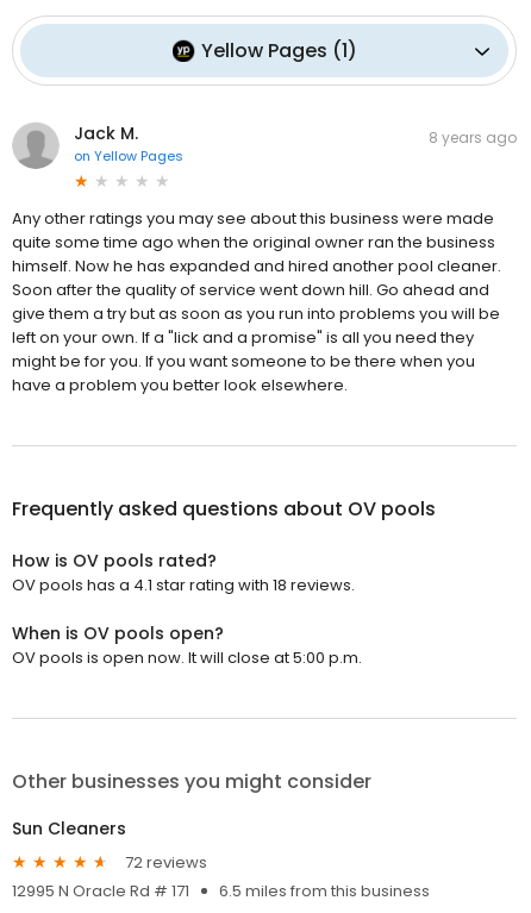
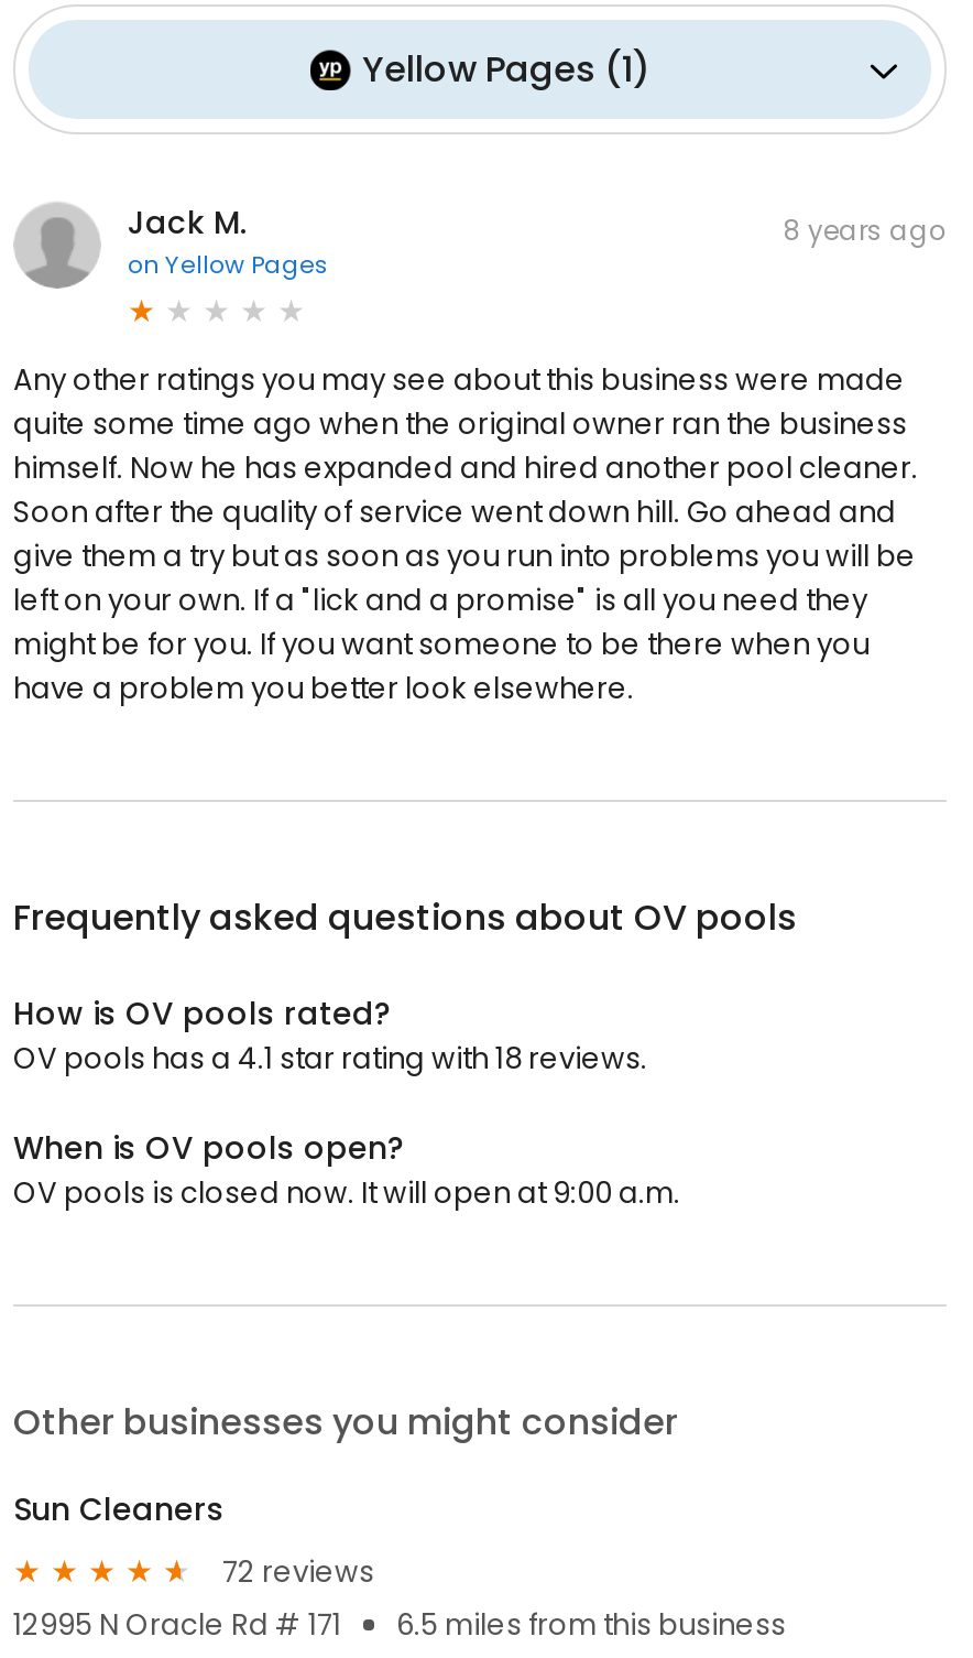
[12,647,362,669] OV pools is open now. It will close at 5:00 p.m. -> [13,1173,680,1214] OV pools is closed now. It will open at 9:00 a.m.

